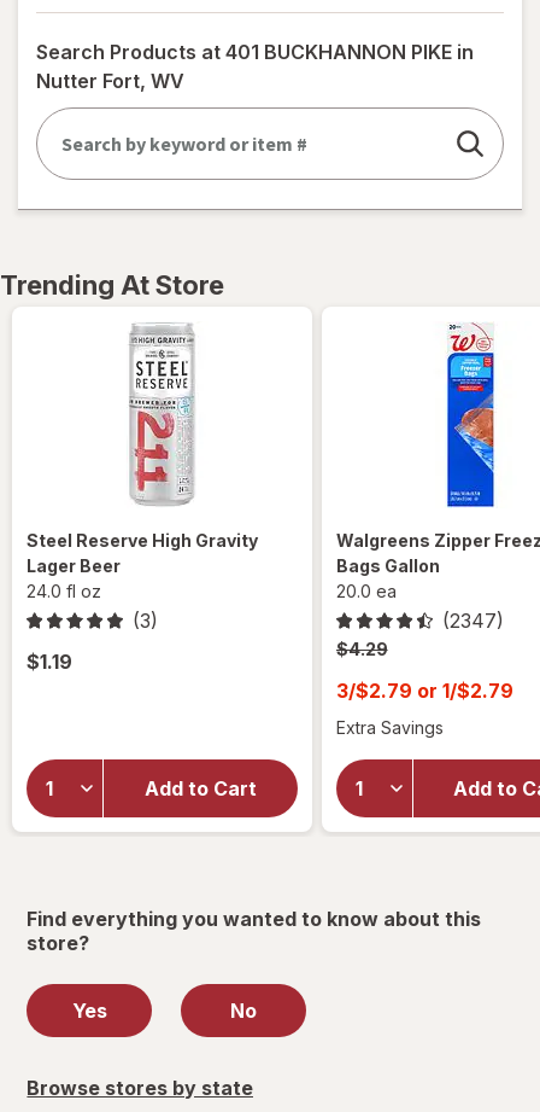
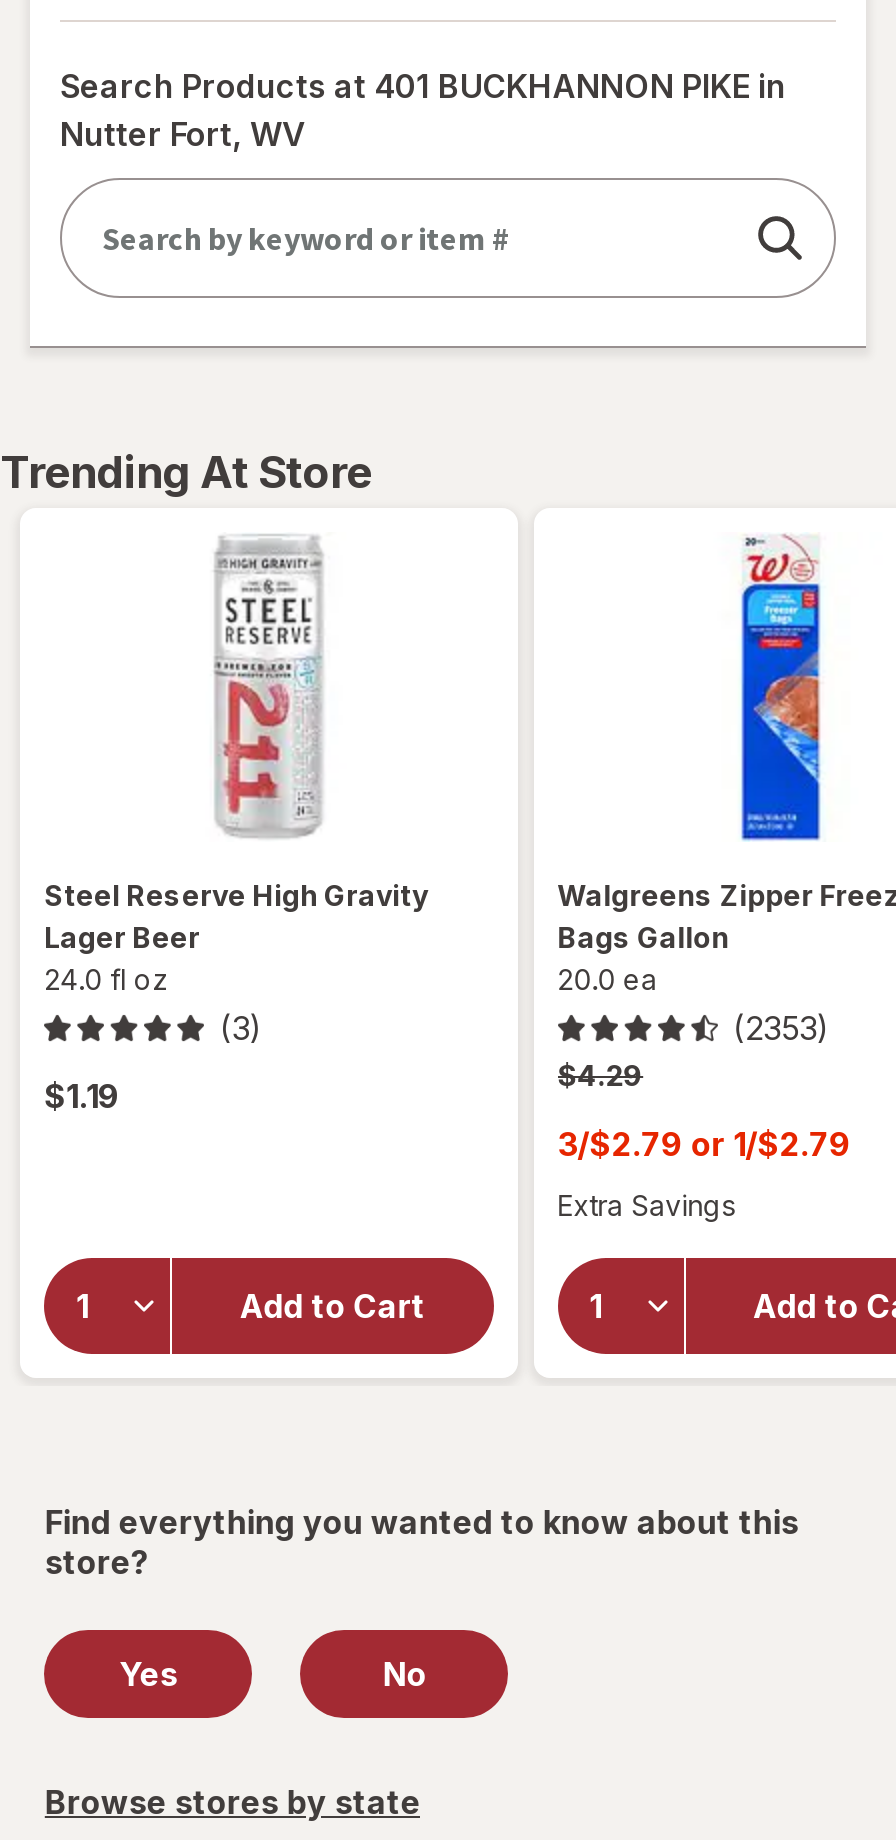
[442,609,503,633] (2347) -> [733,1008,829,1048] (2353)

